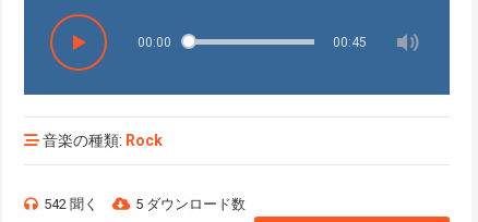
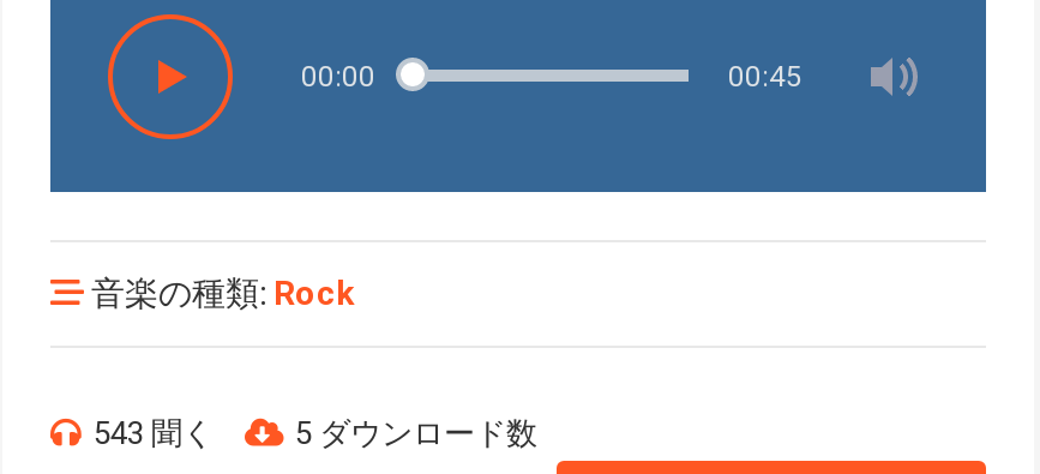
[44,196,98,212] 542 聞く -> [94,415,214,451] 543 聞く

